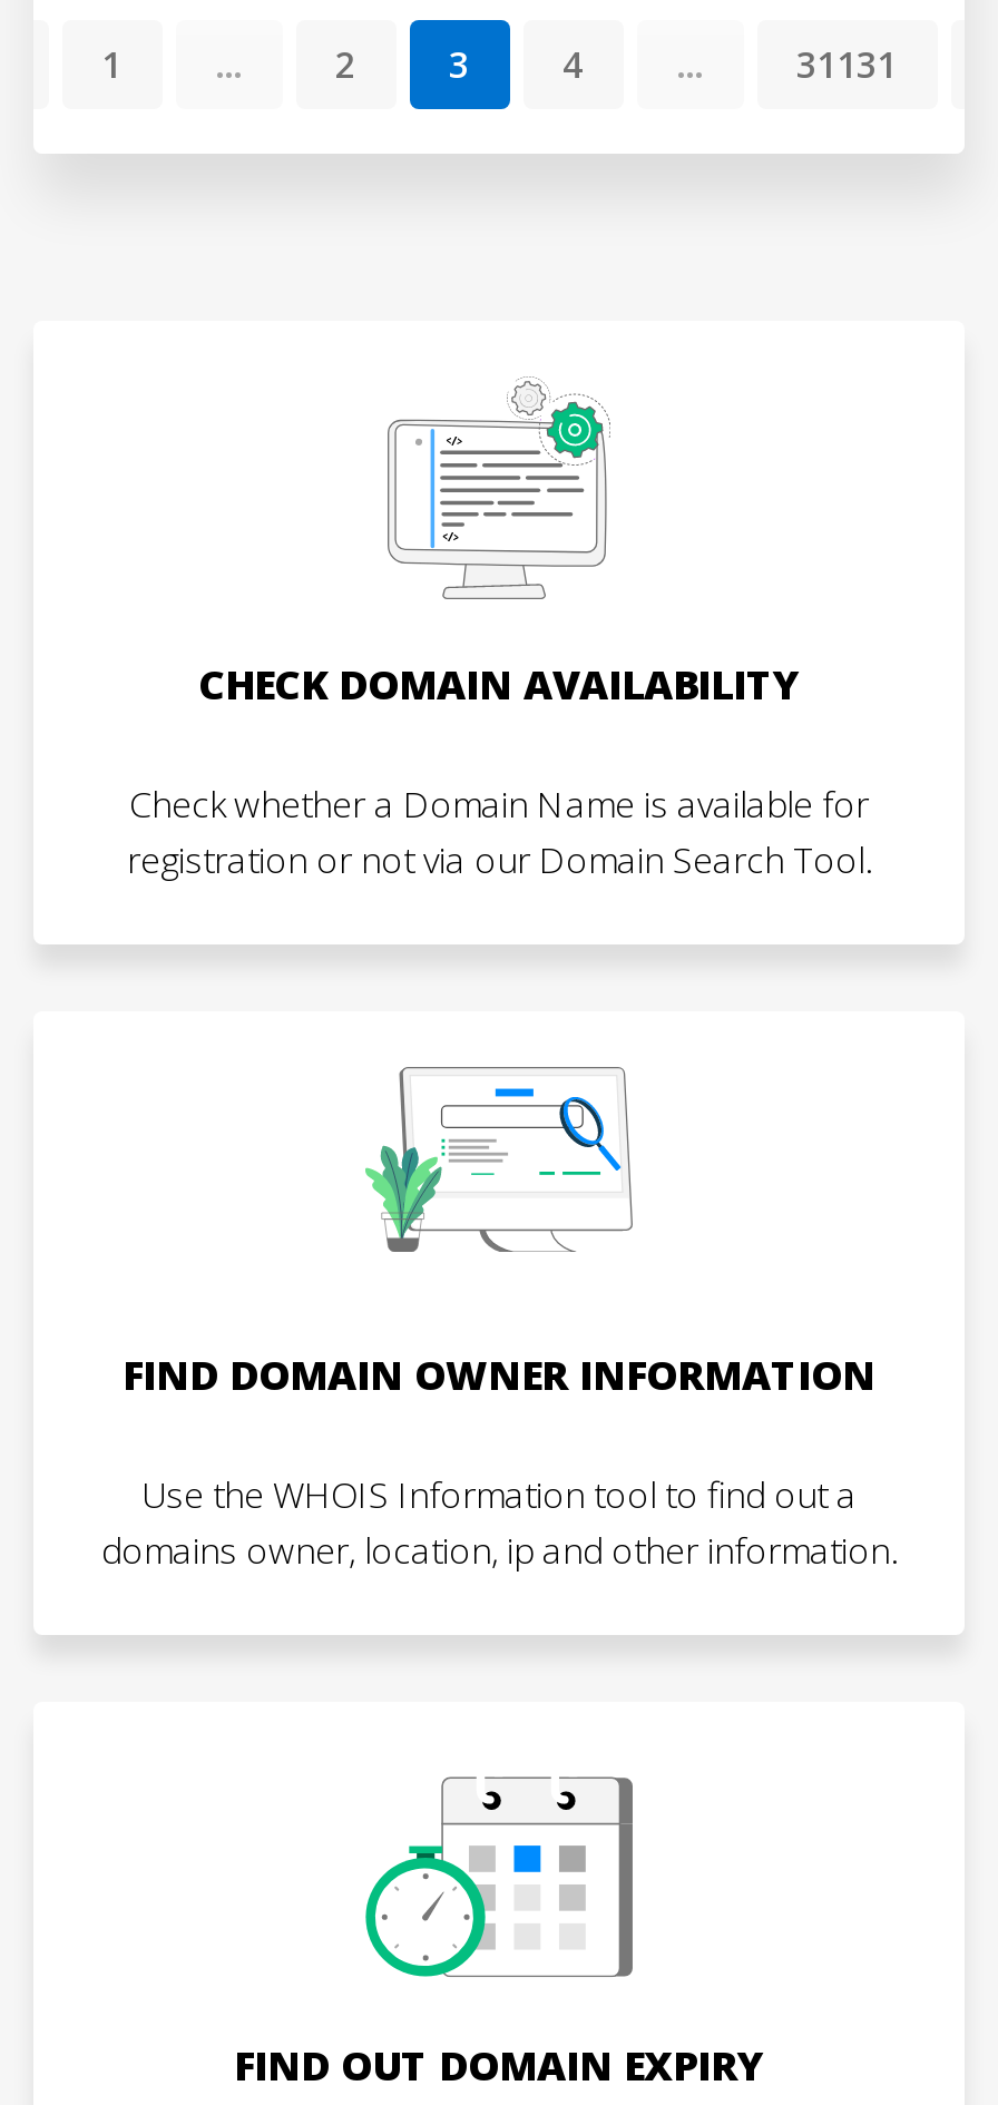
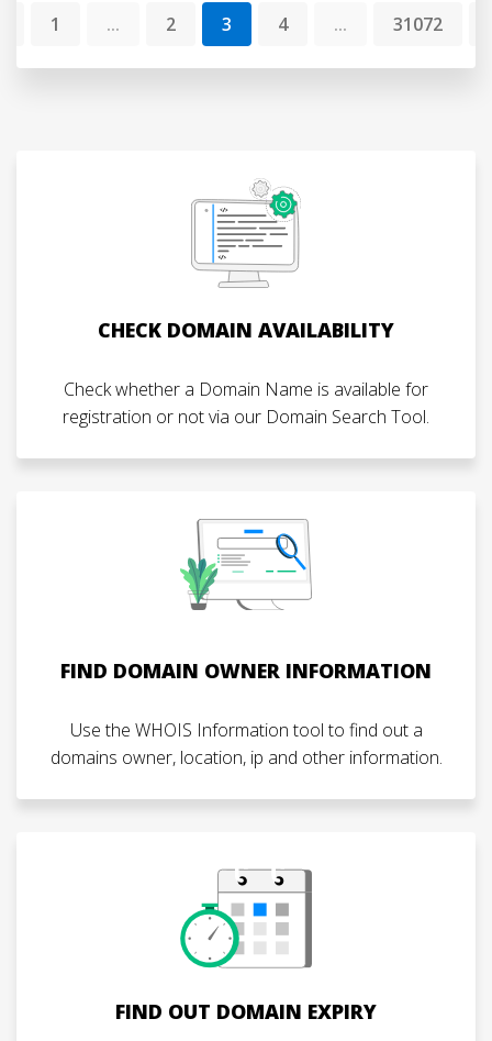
[796,39,897,88] 31131 -> [393,12,442,36] 31072

